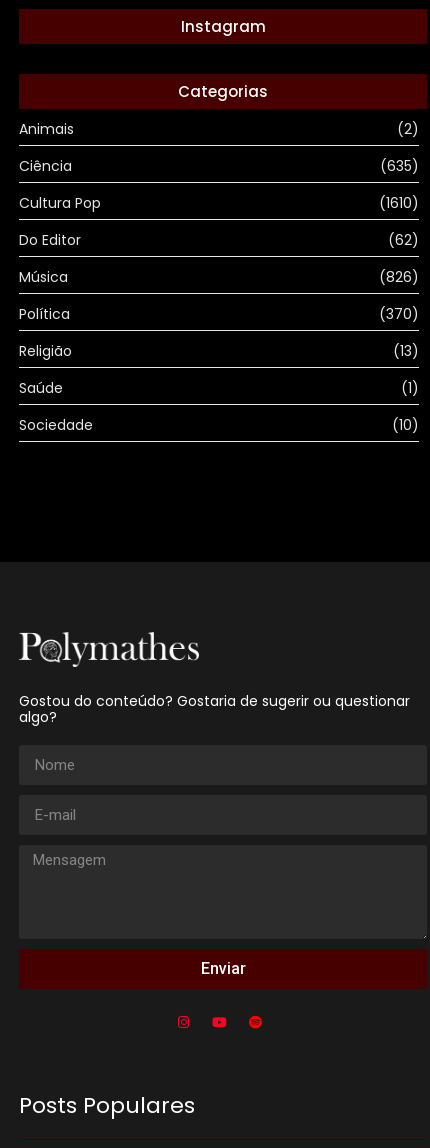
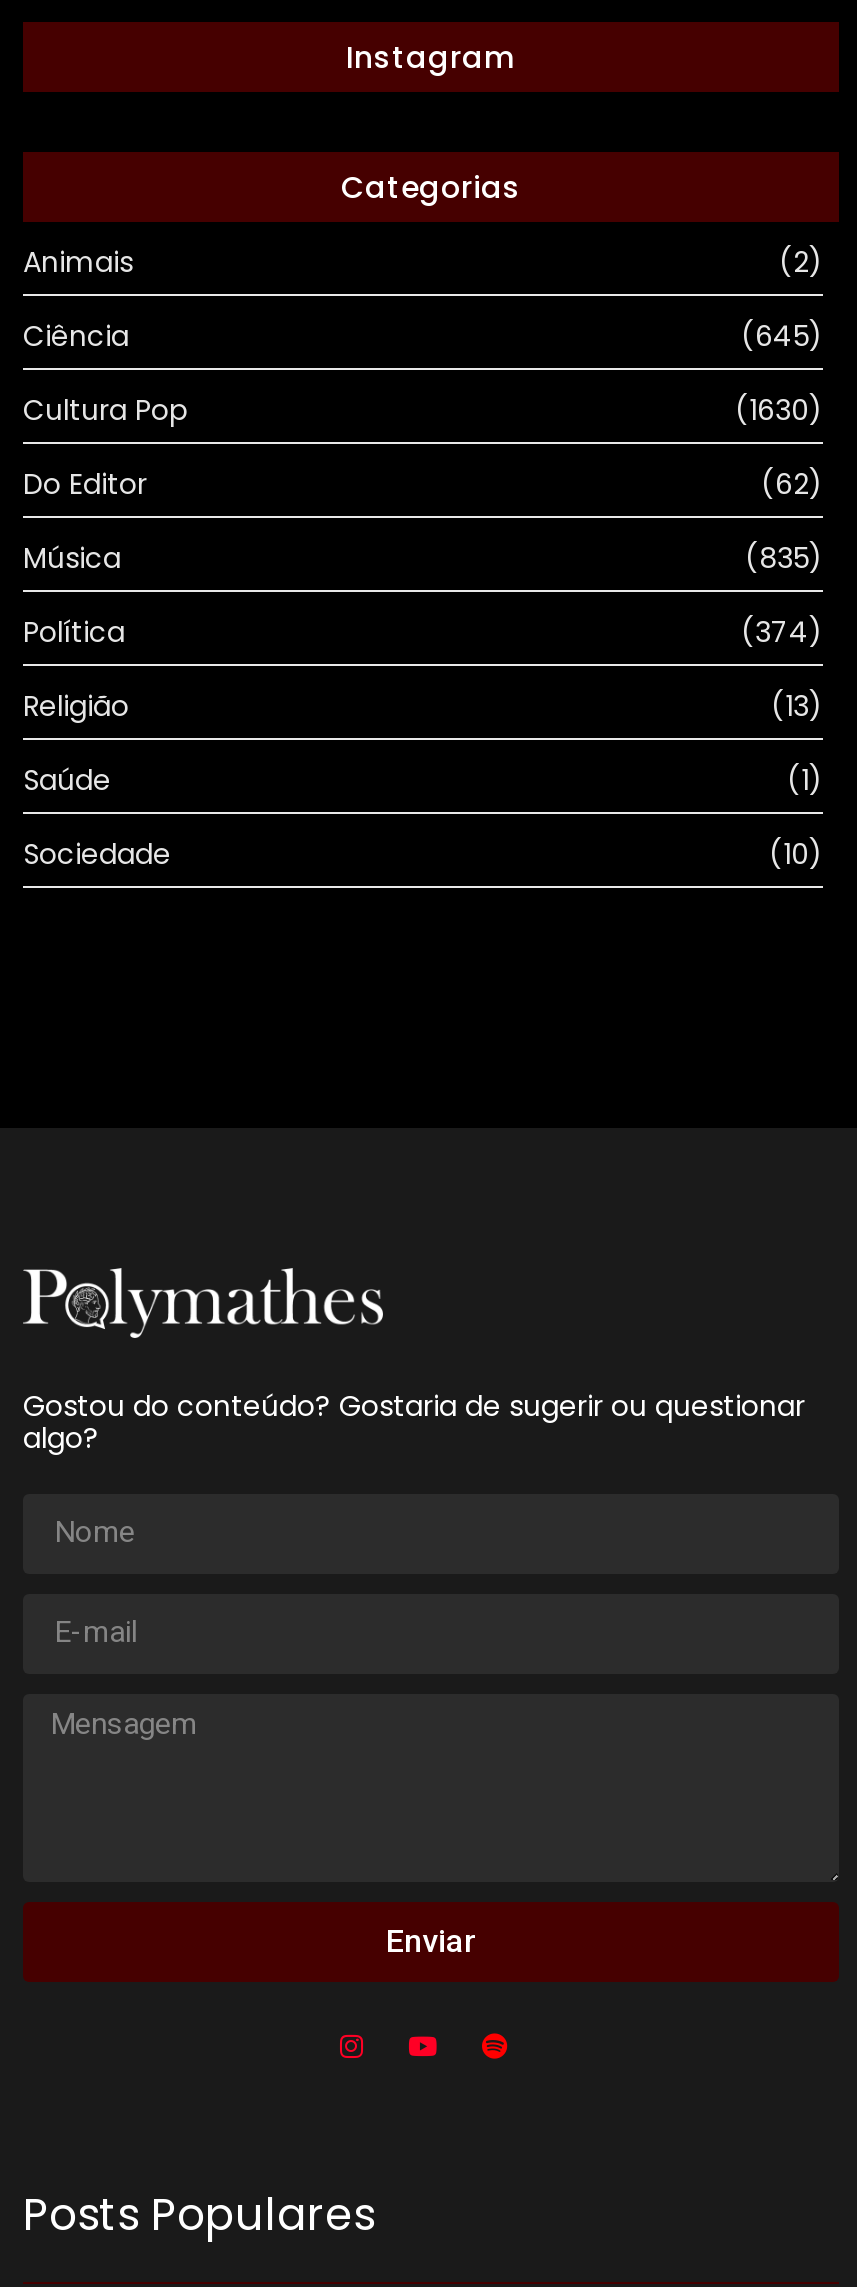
[376,156,419,176] (635) -> [733,317,823,357] (645)
[375,193,419,213] (1610) -> [727,391,823,431] (1630)
[375,267,419,287] (826) -> [737,539,823,579] (835)
[375,304,419,324] (370) -> [733,613,823,653] (374)

